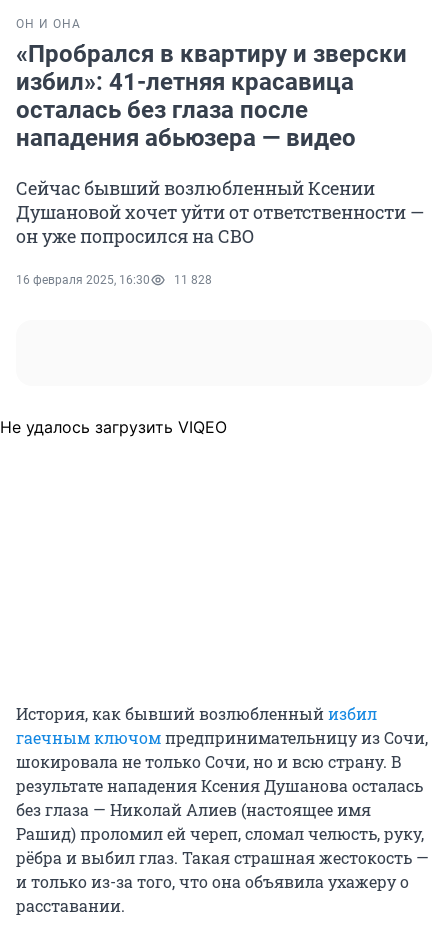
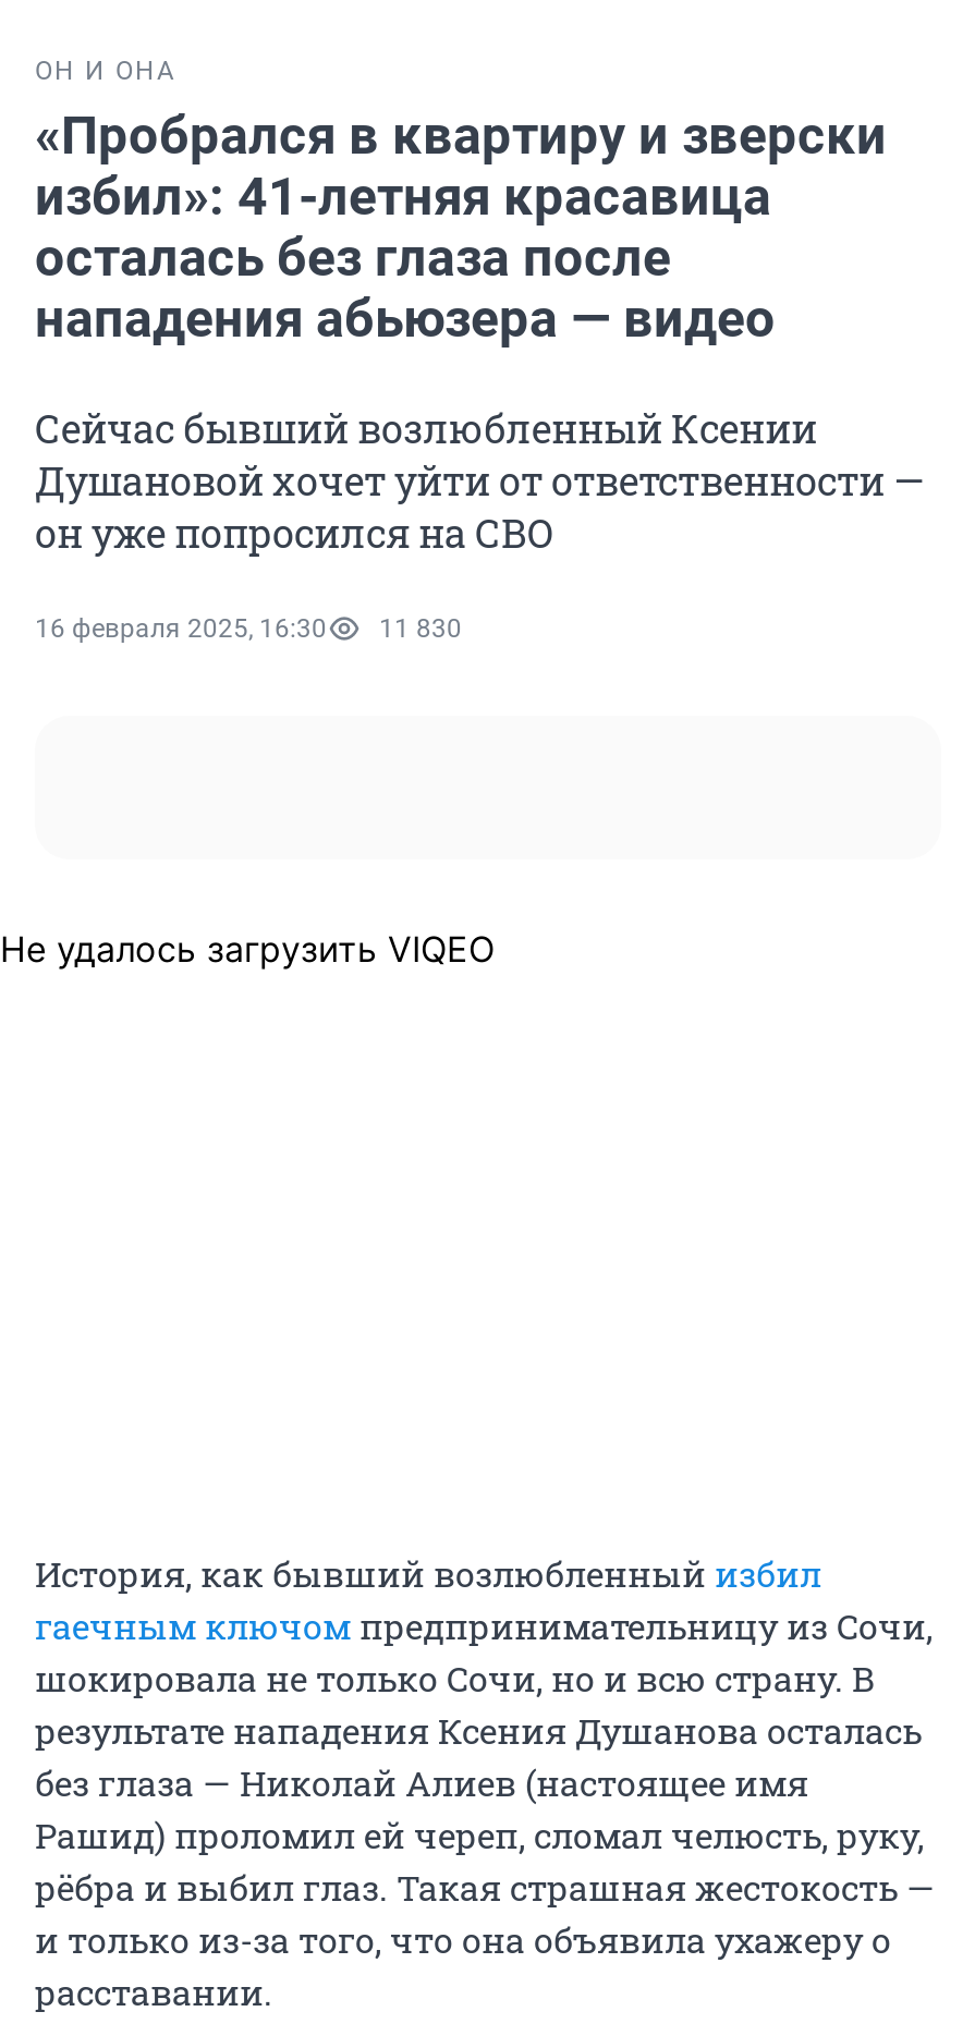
[16,273,212,287] 16 февраля 2025, 16:30 11 828 -> [35,614,462,644] 16 февраля 2025, 16:30 11 830

